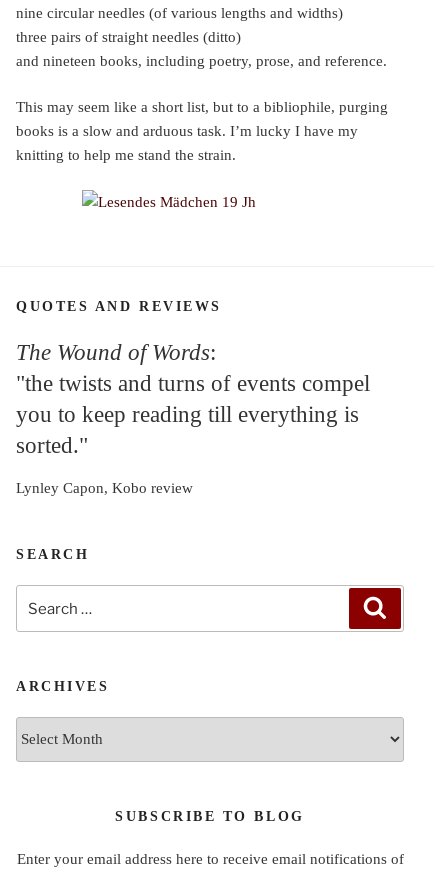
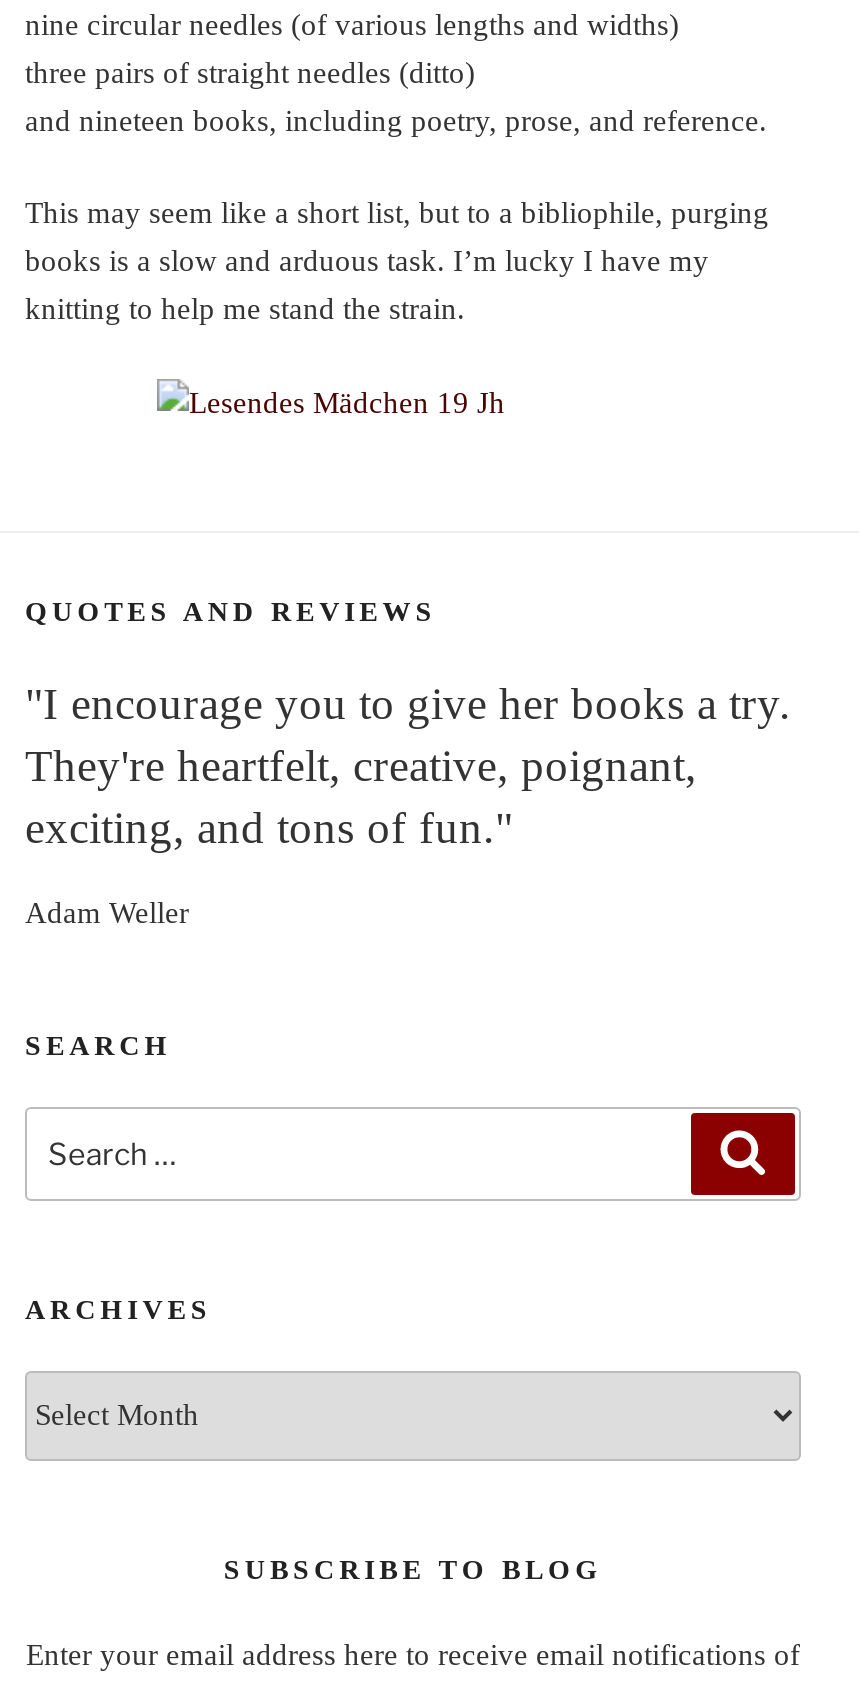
[16,340,370,458] The Wound of Words: | "the twists and turns of events compel | you to keep reading till everything is | sorted." -> [25,679,791,853] "I encourage you to give her books a try. | They're heartfelt, creative, poignant, | exciting, and tons of fun."
[16,480,193,496] Lynley Capon, Kobo review -> [25,897,189,929] Adam Weller

